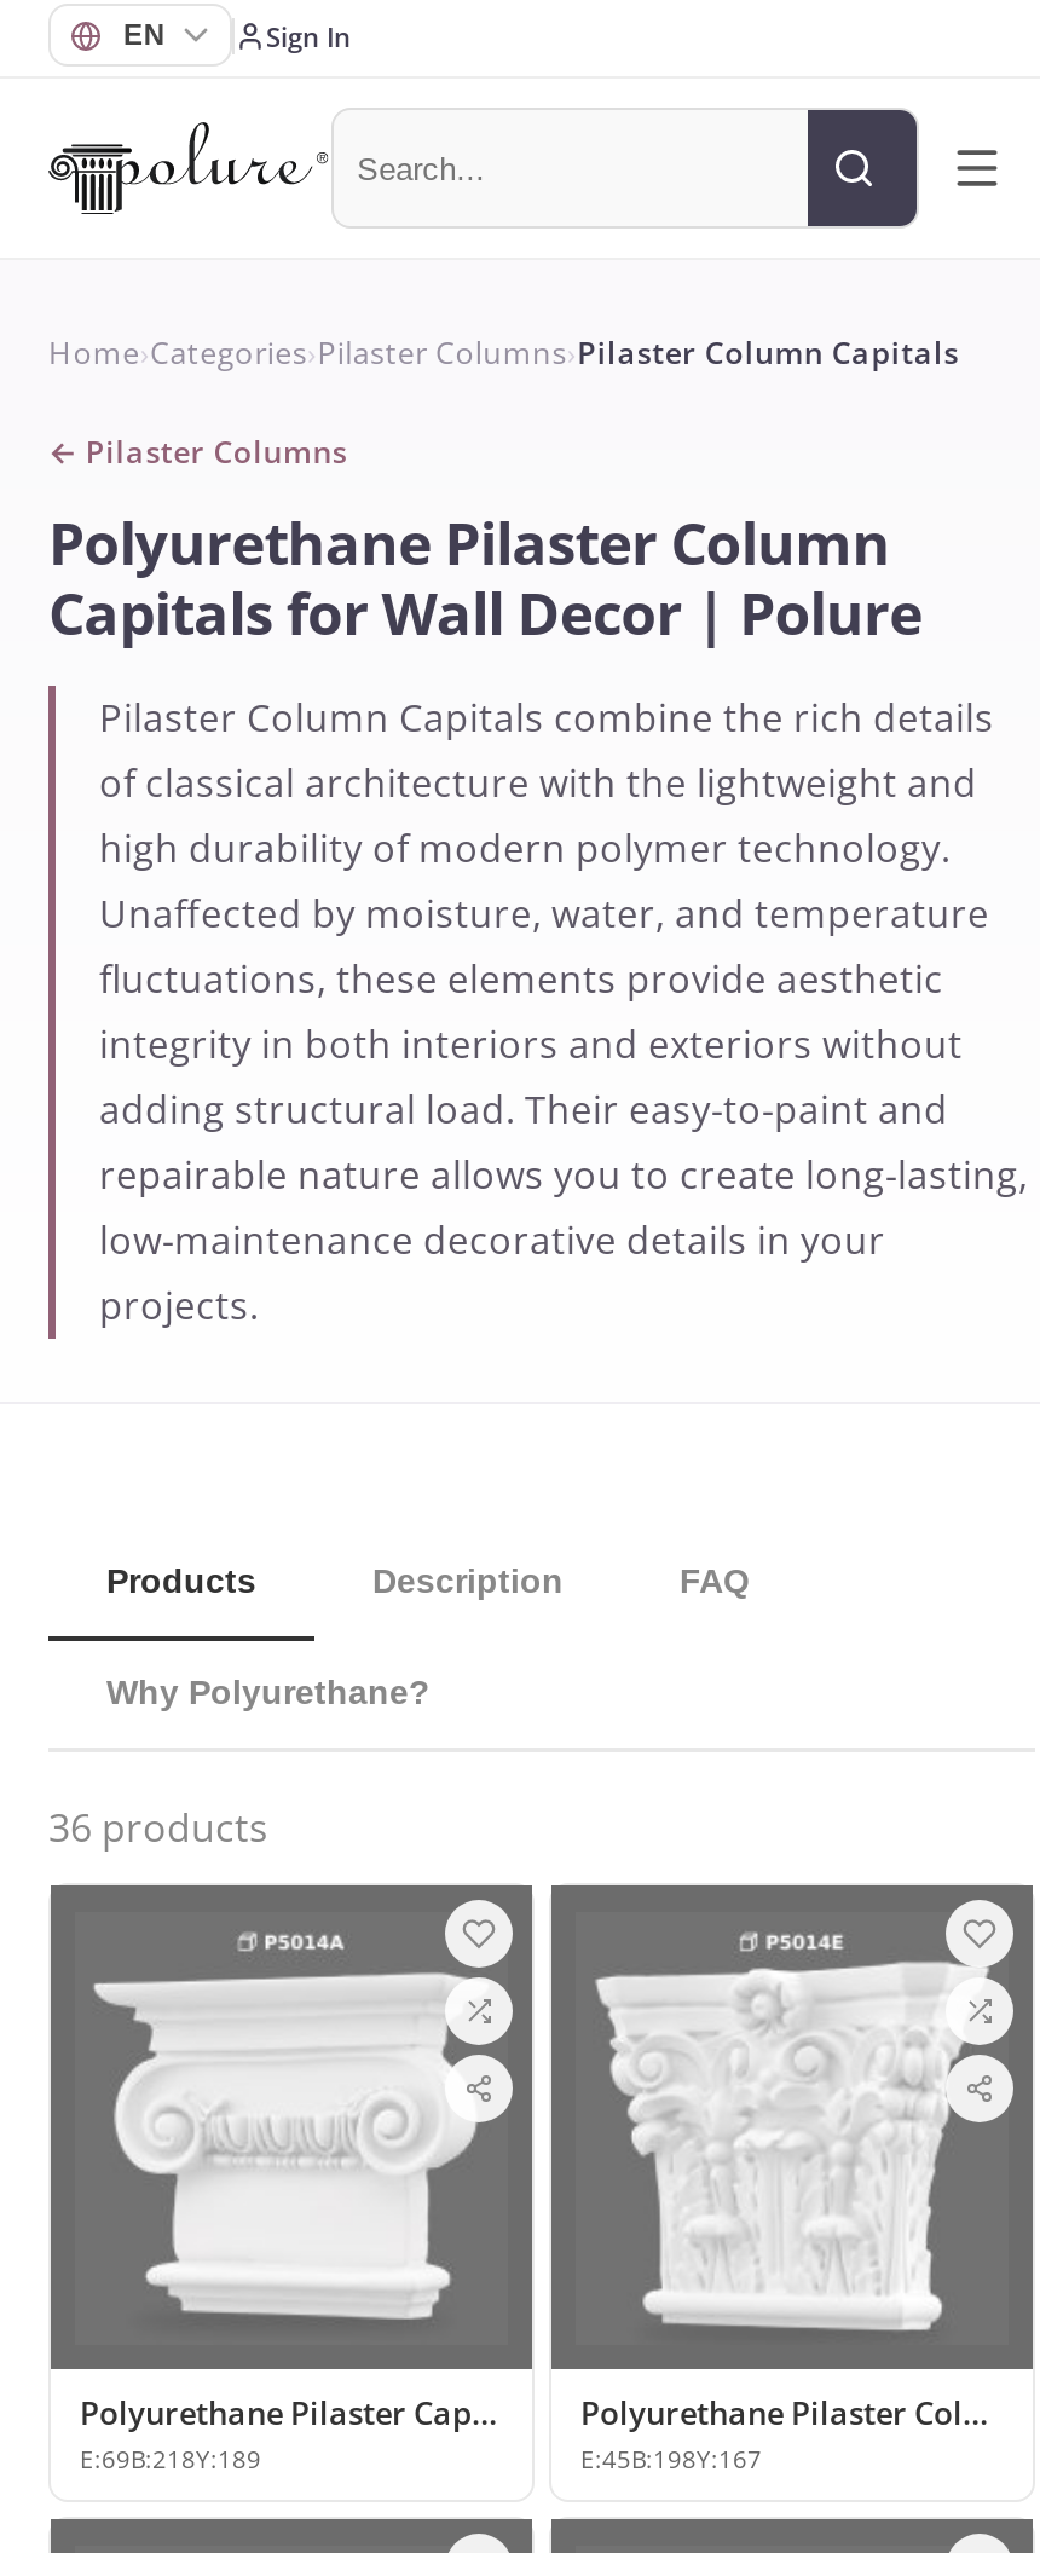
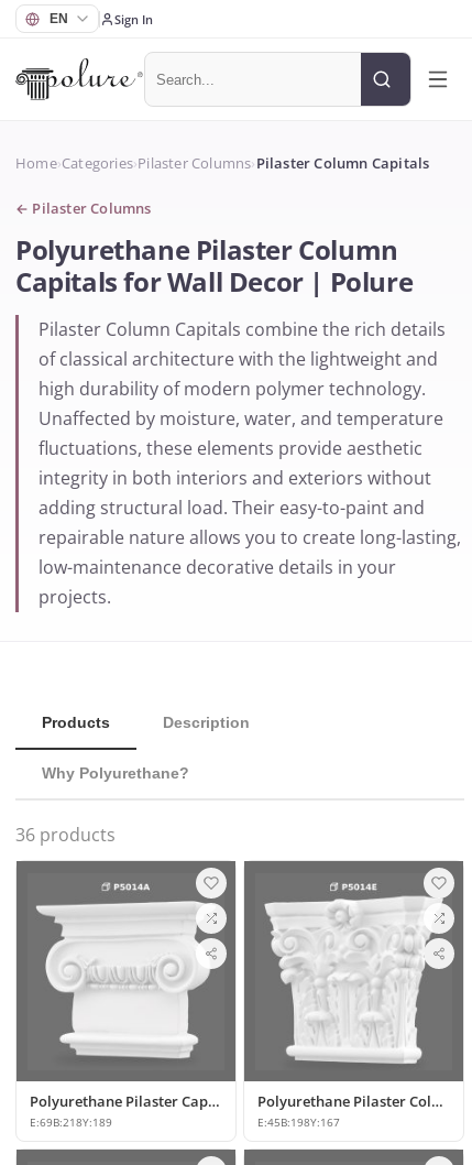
[680,1561,750,1600] FAQ -> none

